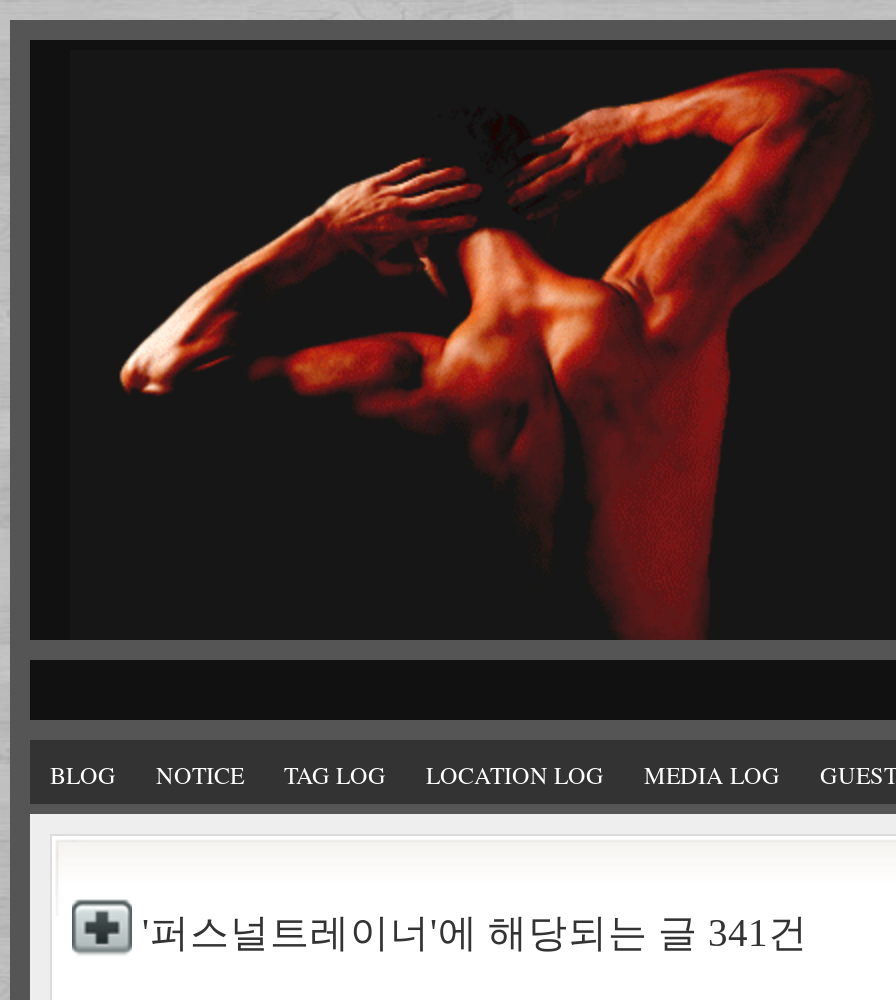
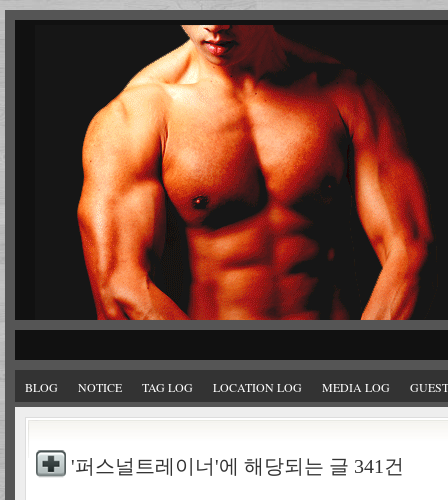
[118,50,864,640] [image] -> [60,24,433,321] [image]

